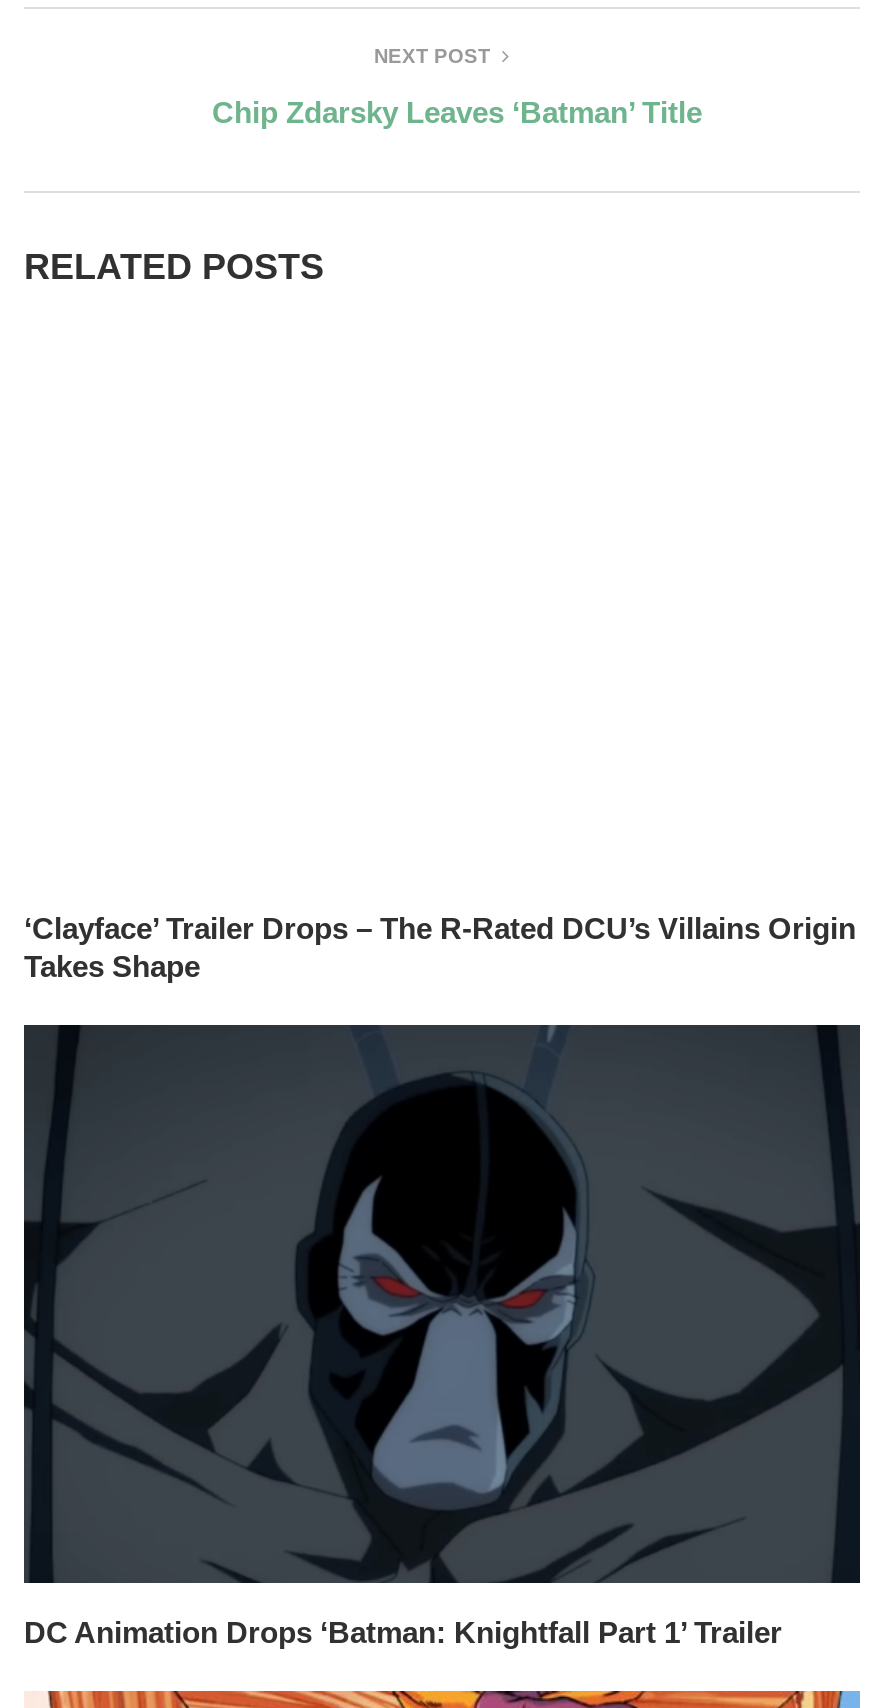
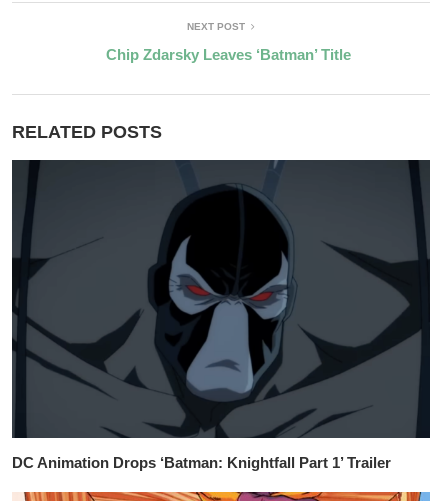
[24,912,856,984] ‘Clayface’ Trailer Drops – The R-Rated DCU’s Villains Origin | Takes Shape -> none

